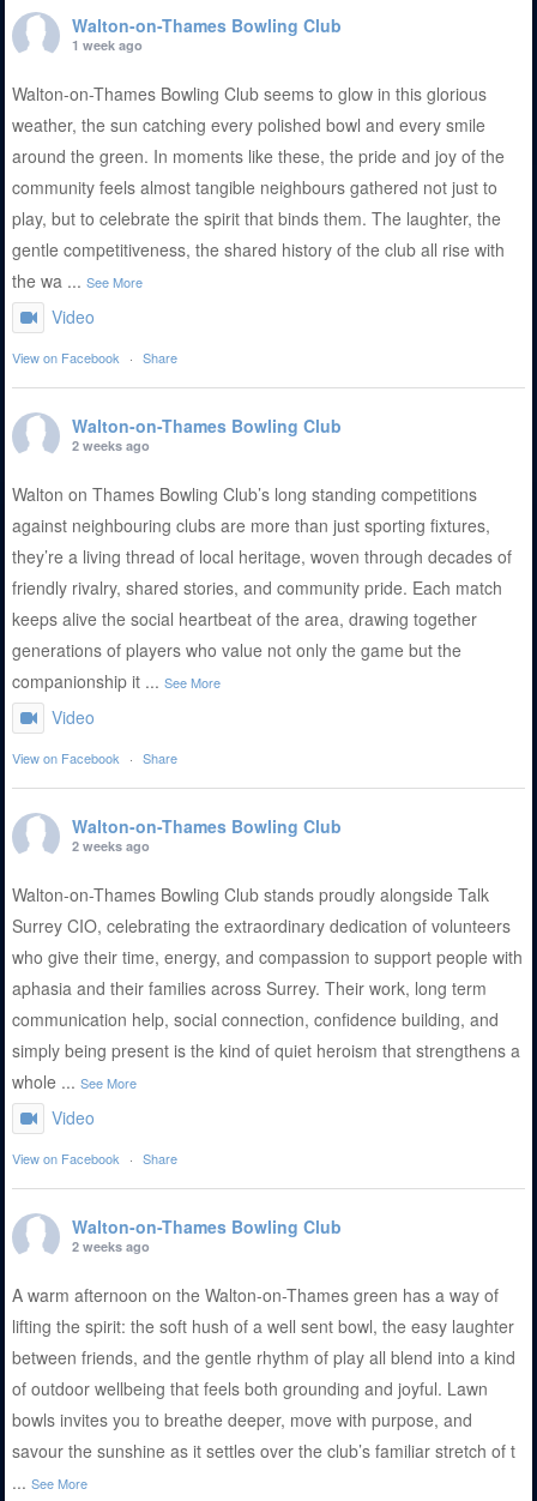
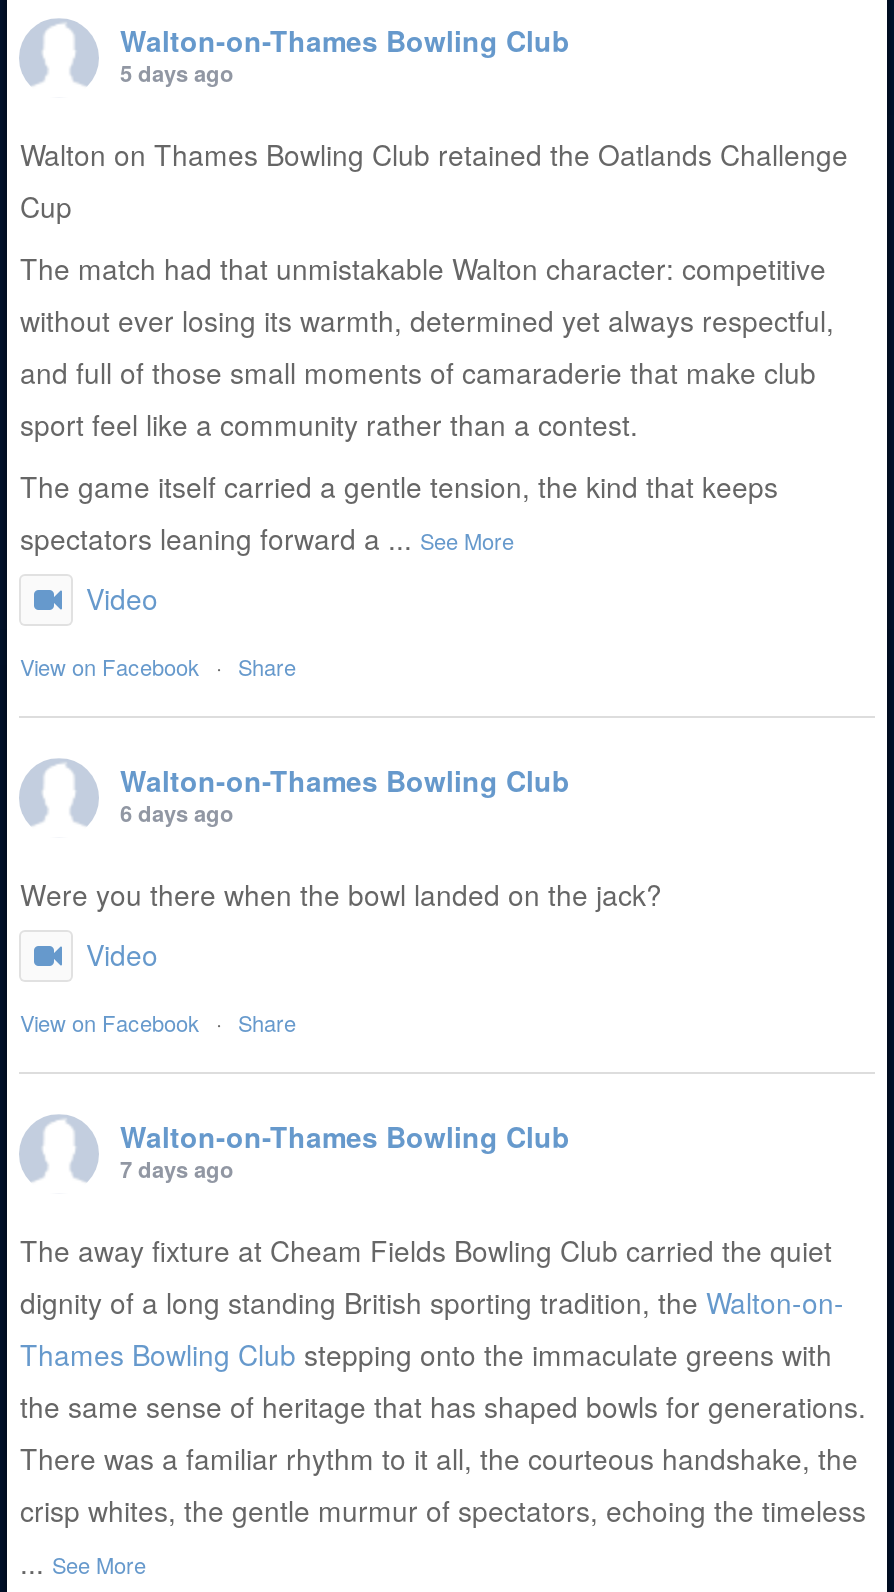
[13,36,505,293] 1 week ago | Walton-on-Thames Bowling Club seems to glow in this glorious | weather, the sun catching every polished bowl and every smile | around the green. In moments like these, the pride and joy of the | community feels almost tangible neighbours gathered not just to | play, but to celebrate the spirit that binds them. The laughter, the | gentle competitiveness, the shared history of the club all rise with | the wa ... See More -> [20,58,848,558] 5 days ago | Walton on Thames Bowling Club retained the Oatlands Challenge | Cup | The match had that unmistakable Walton character: competitive | without ever losing its warmth, determined yet always respectful, | and full of those small moments of camaraderie that make club | sport feel like a community rather than a contest. | The game itself carried a gentle tension, the kind that keeps | spectators leaning forward a ... See More
moved [13,305,342,438] -> [20,578,570,800]: Video | View on Facebook · Share | Walton-on-Thames Bowling Club
[73,437,150,455] 2 weeks ago -> [120,798,234,828] 6 days ago
[13,482,512,693] Walton on Thames Bowling Club’s long standing competitions | against neighbouring clubs are more than just sporting fixtures, | they’re a living thread of local heritage, woven through decades of | friendly rivalry, shared stories, and community pride. Each match | keeps alive the social heartbeat of the area, drawing together | generations of players who value not only the game but the | companionship it... See More -> [20,874,662,914] Were you there when the bowl landed on the jack?
[13,837,523,1463] 2 weeks ago | Walton-on-Thames Bowling Club stands proudly alongside Talk | Surrey CIO, celebrating the extraordinary dedication of volunteers | who give their time, energy, and compassion to support people with | aphasia and their families across Surrey. Their work, long term | communication help, social connection, confidence building, and | simply being present is the kind of quiet heroism that strengthens a | whole... See More | Video | View on Facebook · Share | Walton-on-Thames Bowling Club | 2 weeks ago | A warm afternoon on the Walton-on-Thames green has a way of | lifting the spirit: the soft hush of a well sent bowl, the easy laughter | between friends, and the gentle rhythm of play all blend into a kind | of outdoor wellbeing that feels both grounding and joyful. Lawn | bowls invites you to breathe deeper, move with purpose, and | savour the sunshine as it settles over the club’s familiar stretch of t -> [20,1154,866,1530] 7 days ago | The away fixture at Cheam Fields Bowling Club carried the quiet | dignity of a long standing British sporting tradition, the Walton-on- | Thames Bowling Club stepping onto the immaculate greens with | the same sense of heritage that has shaped bowls for generations. | There was a familiar rhythm to it all, the courteous handshake, the | crisp whites, the gentle murmur of spectators, echoing the timeless

